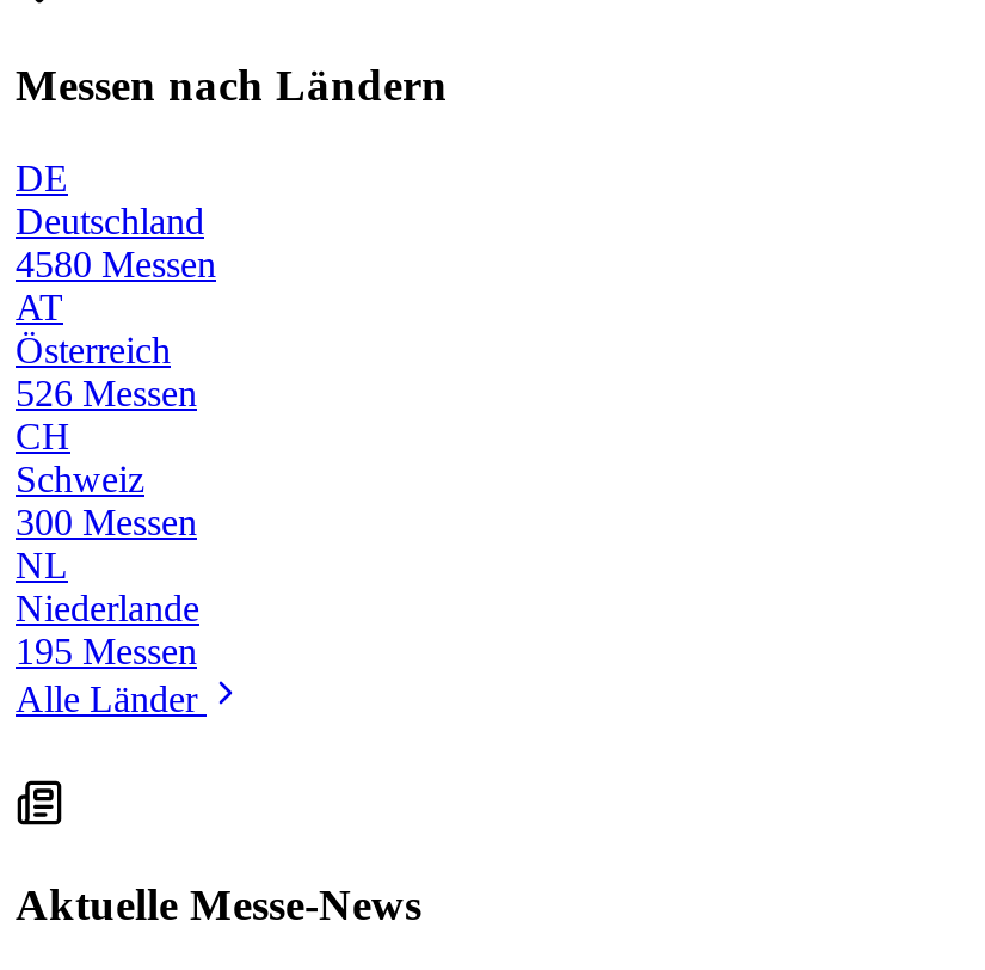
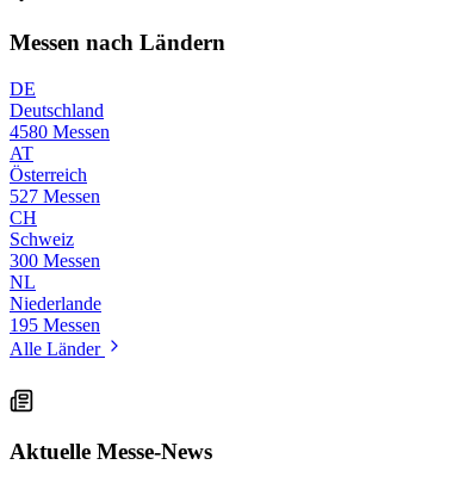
[16,372,197,412] 526 Messen -> [10,186,100,206] 527 Messen

